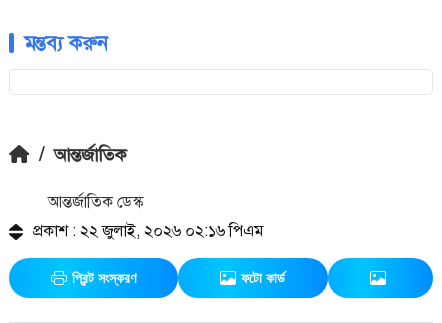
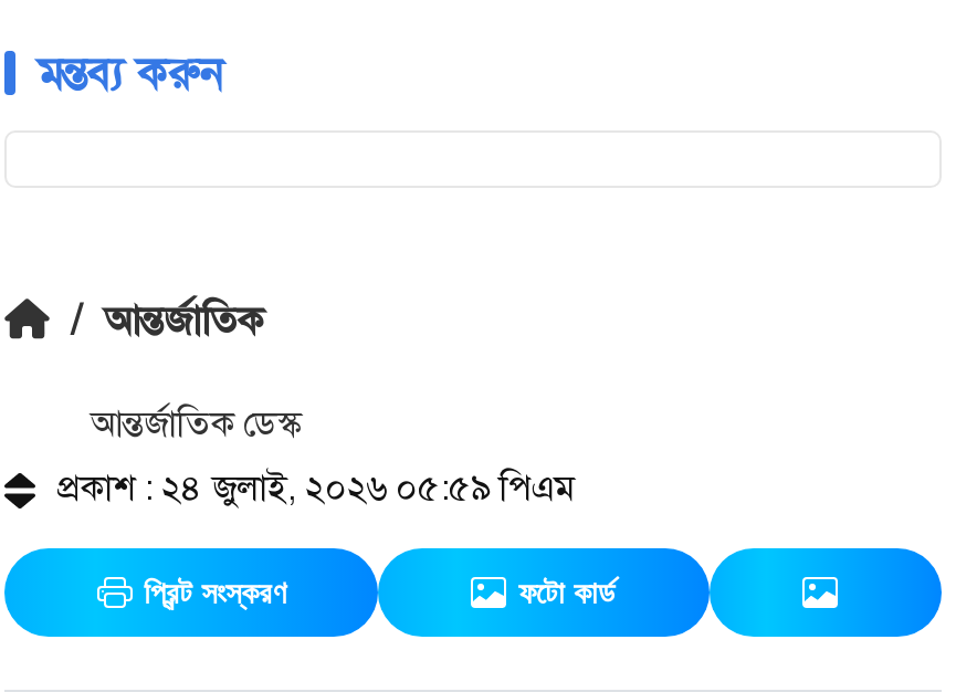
[33,220,263,241] প্রকাশ : ২২ জুলাই, ২০২৬ ০২:১৬ পিএম -> [57,465,574,511] প্রকাশ : ২৪ জুলাই, ২০২৬ ০৫:৫৯ পিএম

